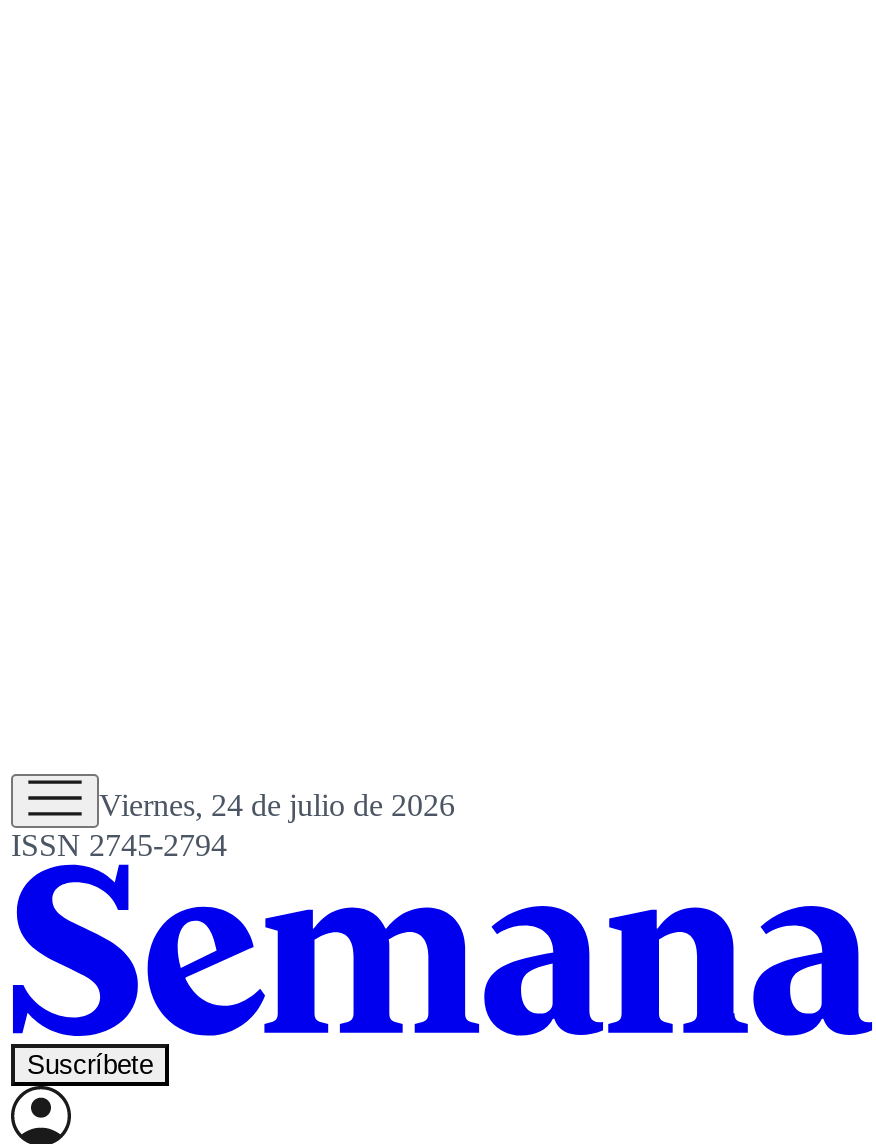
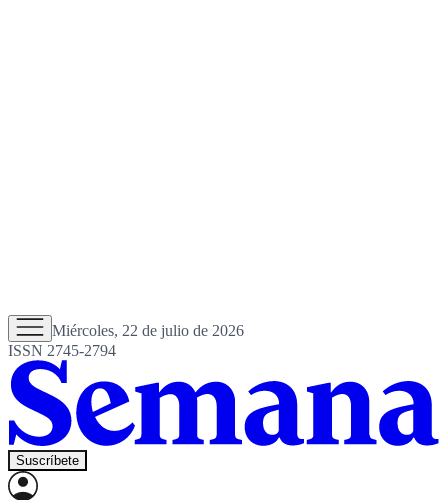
[99,788,455,822] Viernes, 24 de julio de 2026 -> [52,322,244,339] Miércoles, 22 de julio de 2026

